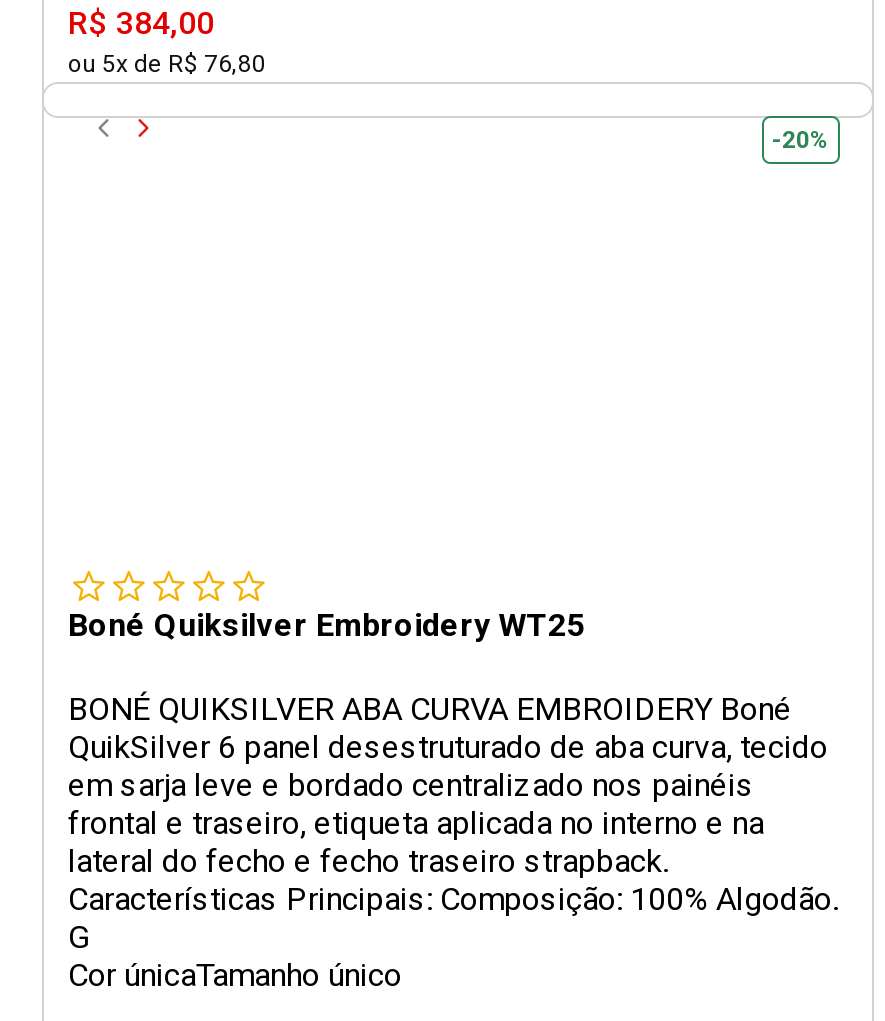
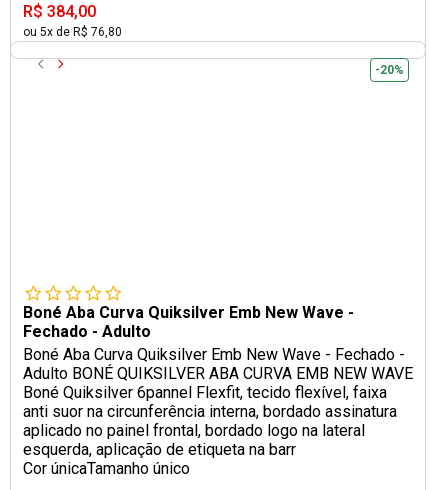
[68,606,838,956] Boné Quiksilver Embroidery WT25 | BONÉ QUIKSILVER ABA CURVA EMBROIDERY Boné | QuikSilver 6 panel desestruturado de aba curva, tecido | em sarja leve e bordado centralizado nos painéis | frontal e traseiro, etiqueta aplicada no interno e na | lateral do fecho e fecho traseiro strapback. | Características Principais: Composição: 100% Algodão. | G -> [23,303,413,459] Boné Aba Curva Quiksilver Emb New Wave - | Fechado - Adulto | Boné Aba Curva Quiksilver Emb New Wave - Fechado - | Adulto BONÉ QUIKSILVER ABA CURVA EMB NEW WAVE | Boné Quiksilver 6pannel Flexfit, tecido flexível, faixa | anti suor na circunferência interna, bordado assinatura | aplicado no painel frontal, bordado logo na lateral | esquerda, aplicação de etiqueta na barr

